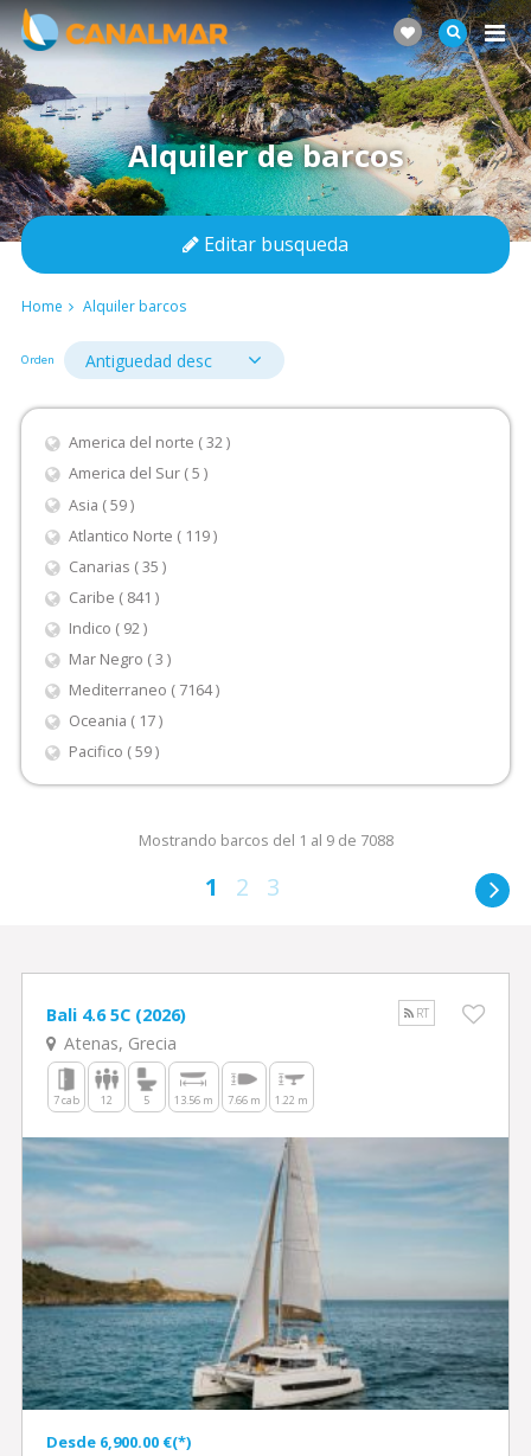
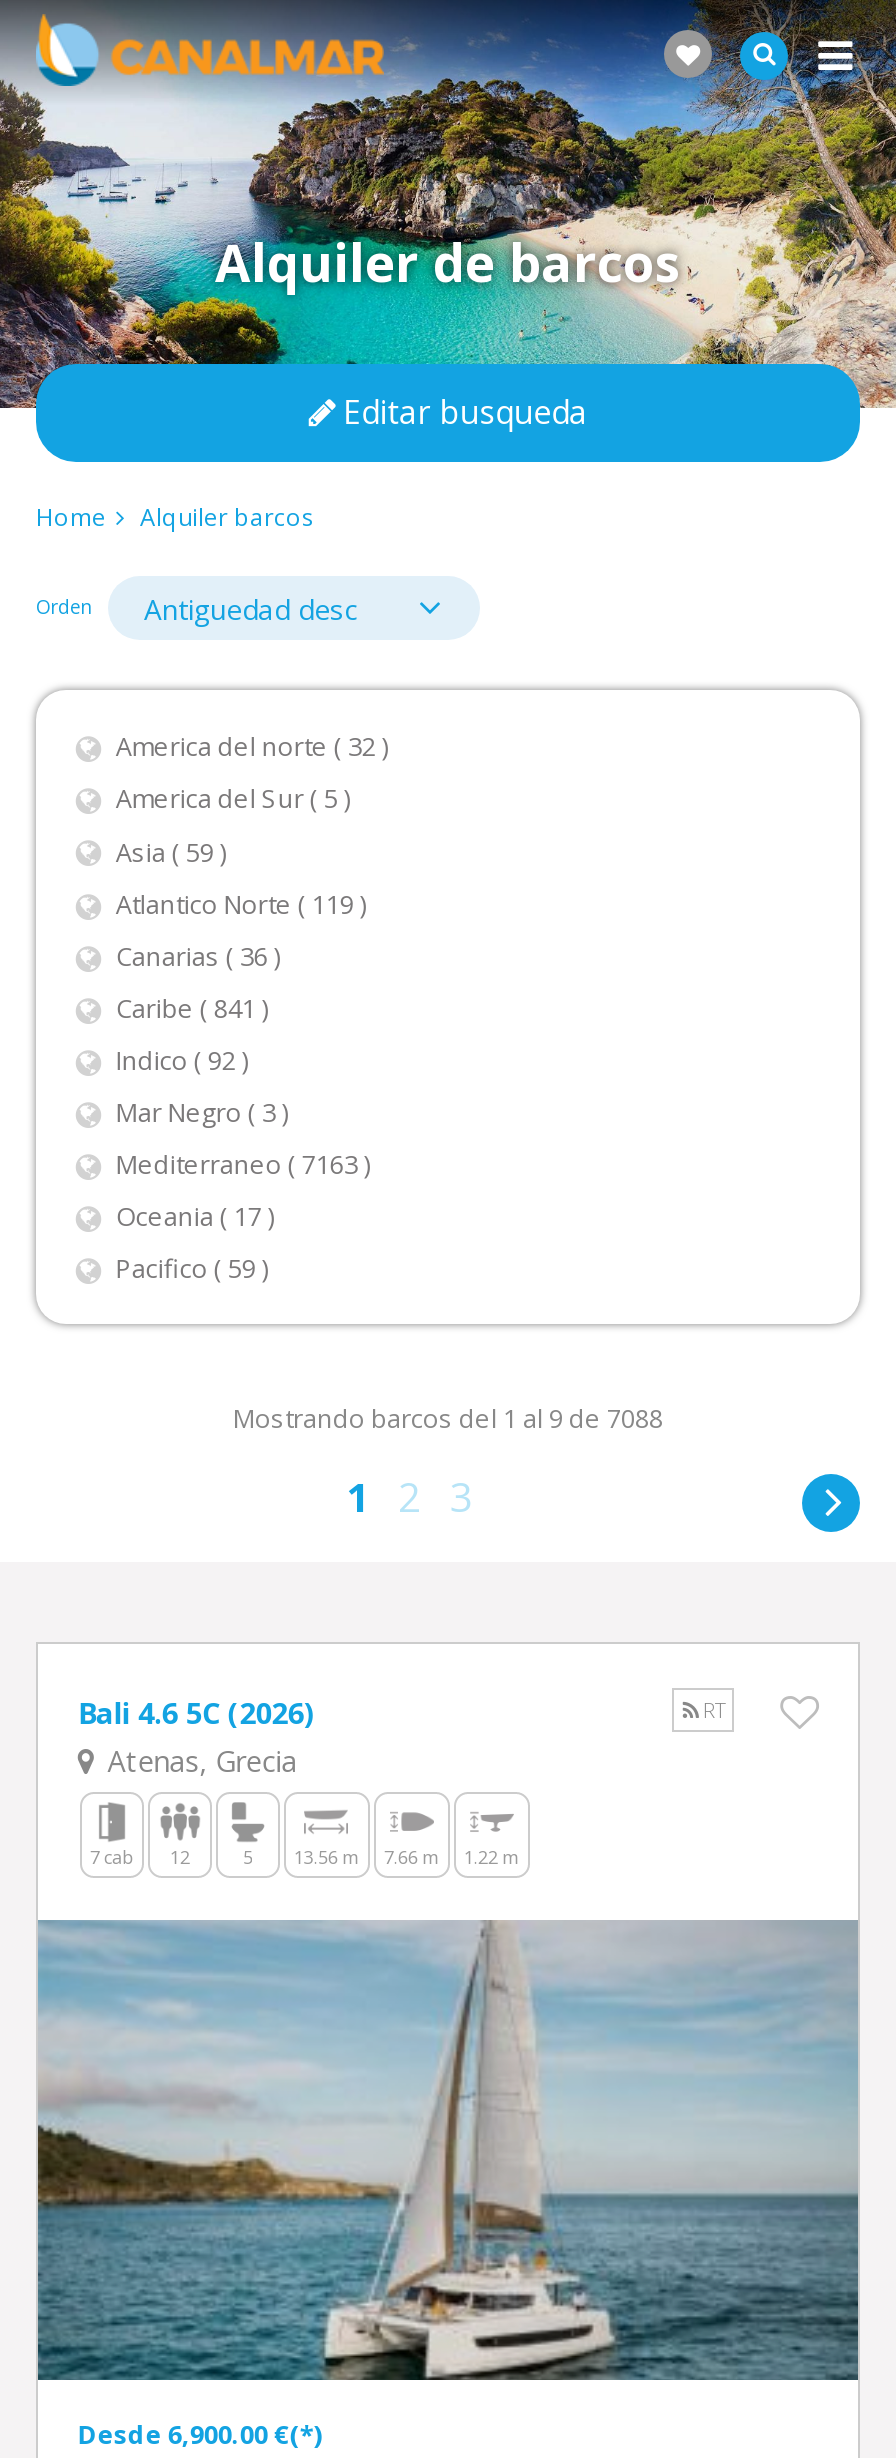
[69,555,166,577] Canarias ( 35 ) -> [116,937,280,973] Canarias ( 36 )
[69,679,219,700] Mediterraneo ( 7164 ) -> [116,1146,370,1182] Mediterraneo ( 7163 )

